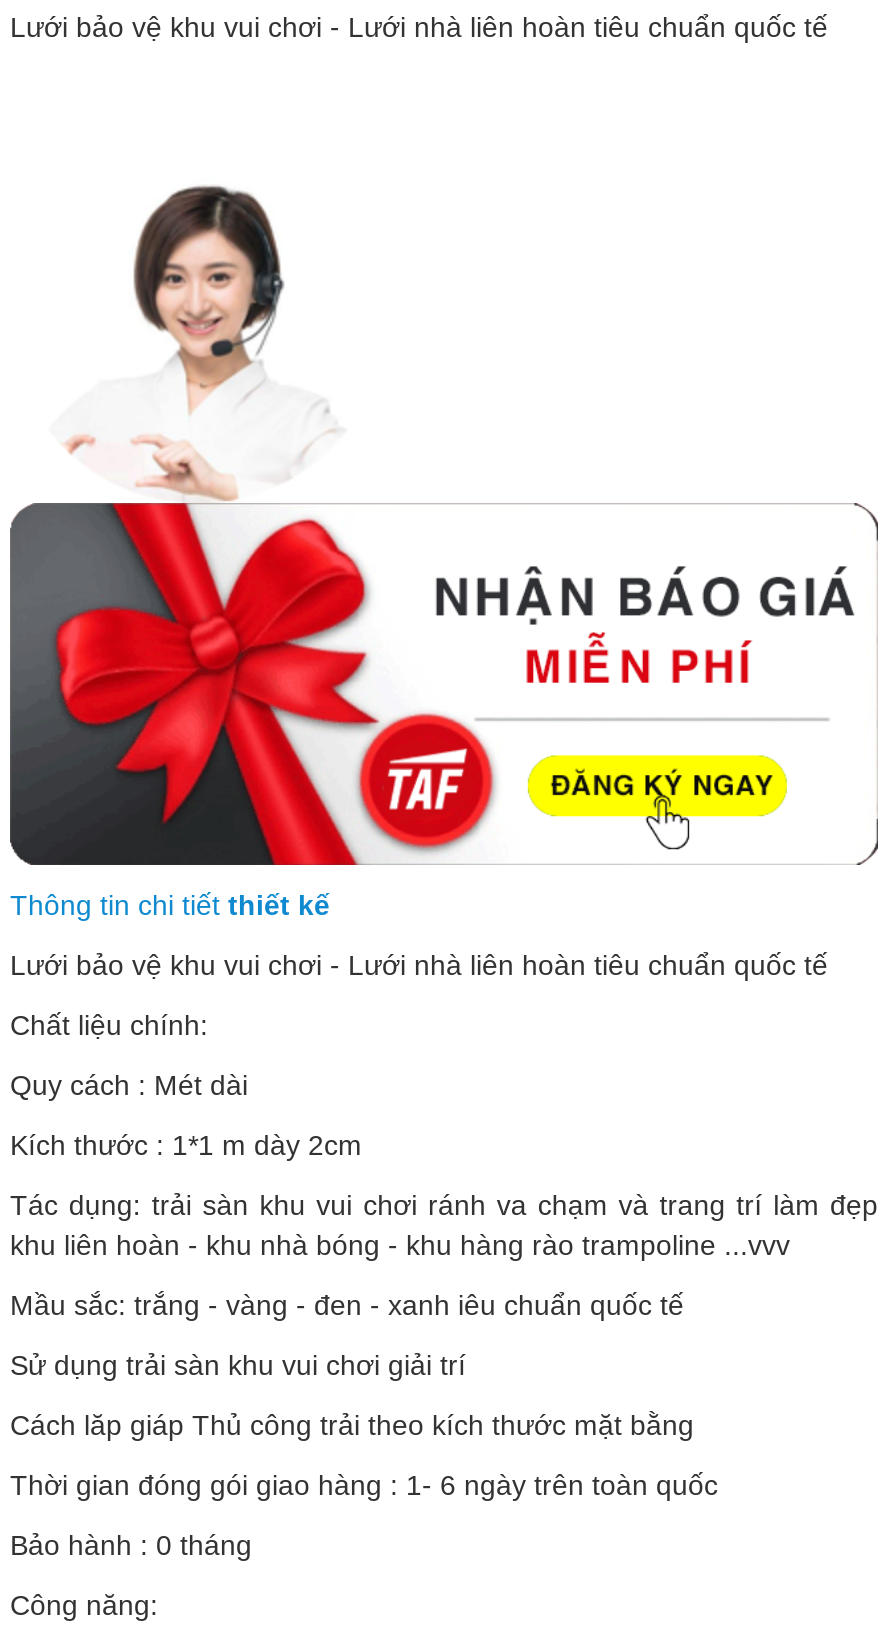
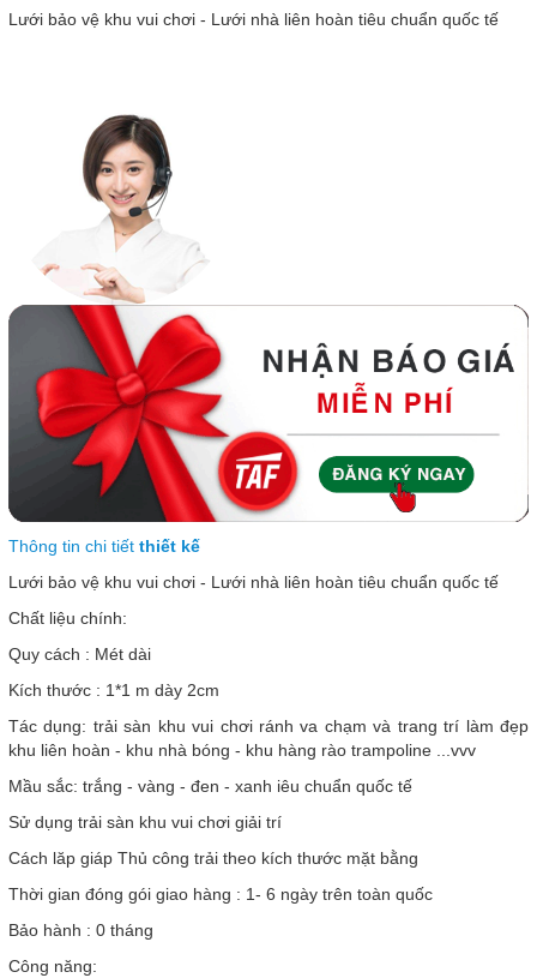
[526,753,790,849] [image] -> [318,455,476,512] [image]

